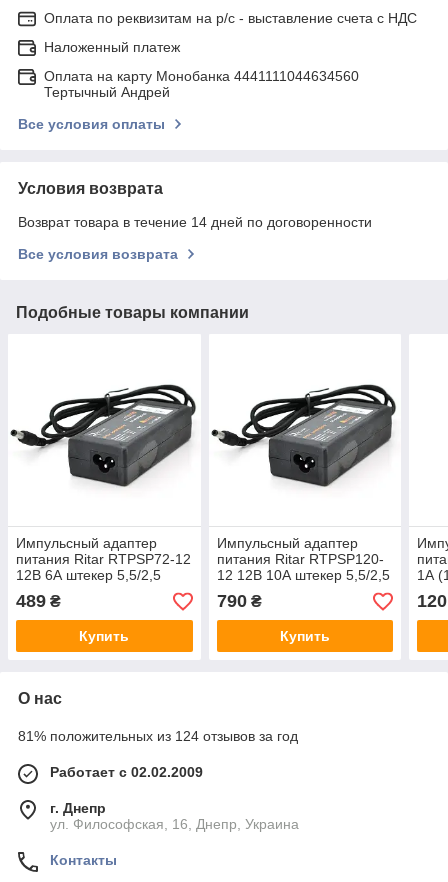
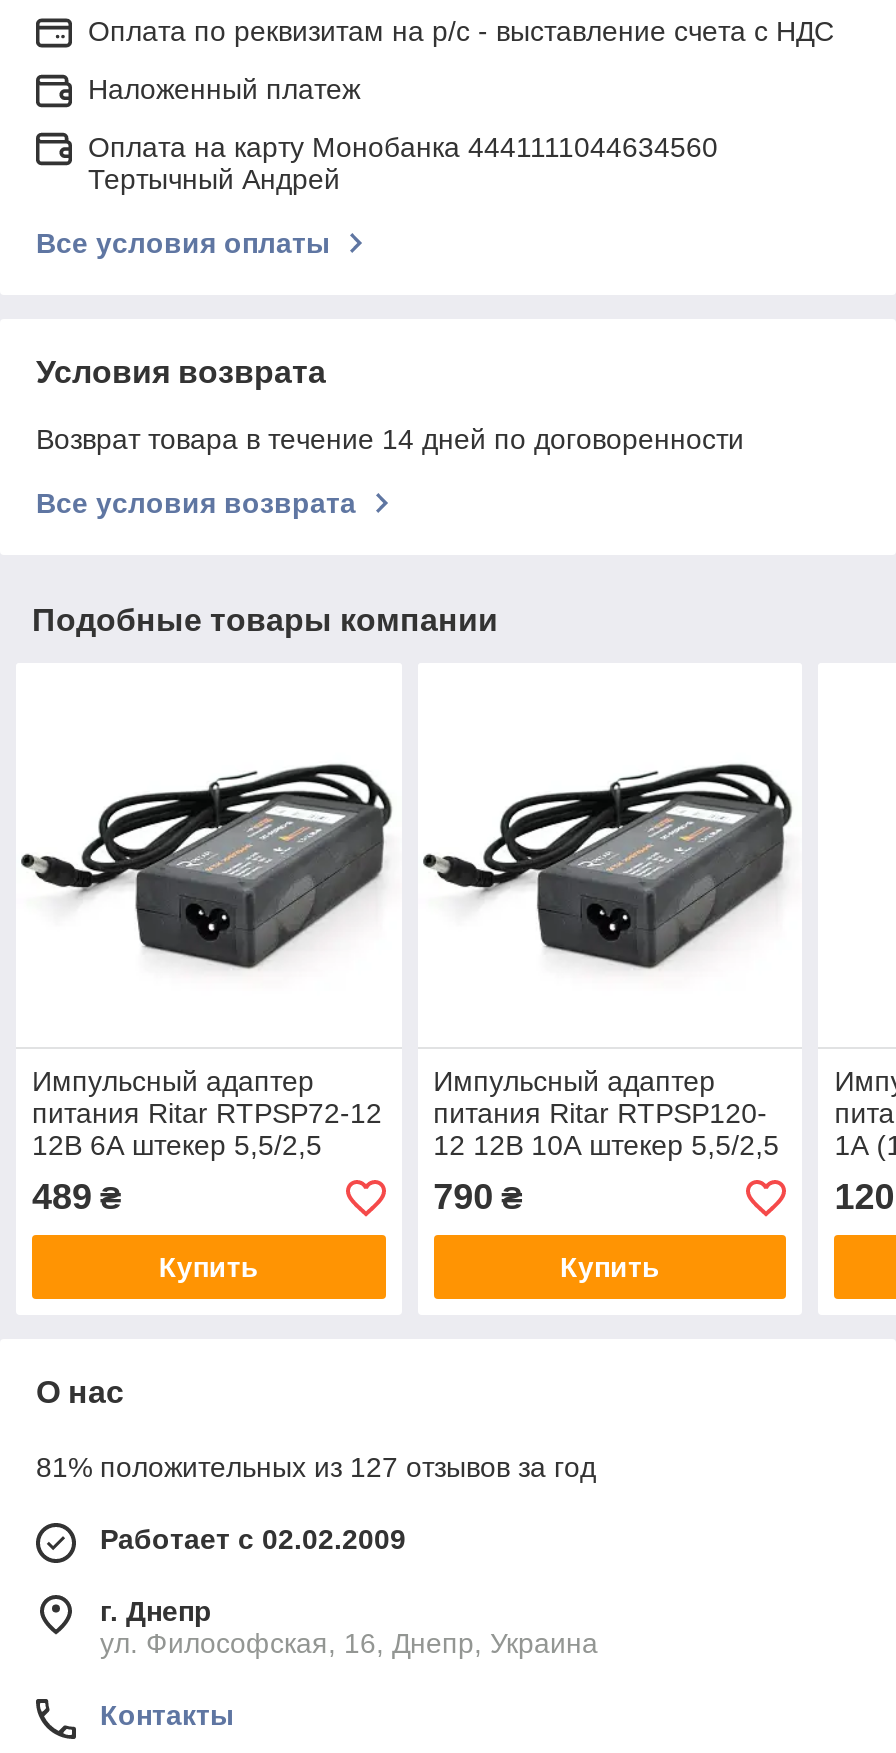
[18,728,298,744] 81% положительных из 124 отзывов за год -> [36,1452,596,1484] 81% положительных из 127 отзывов за год

